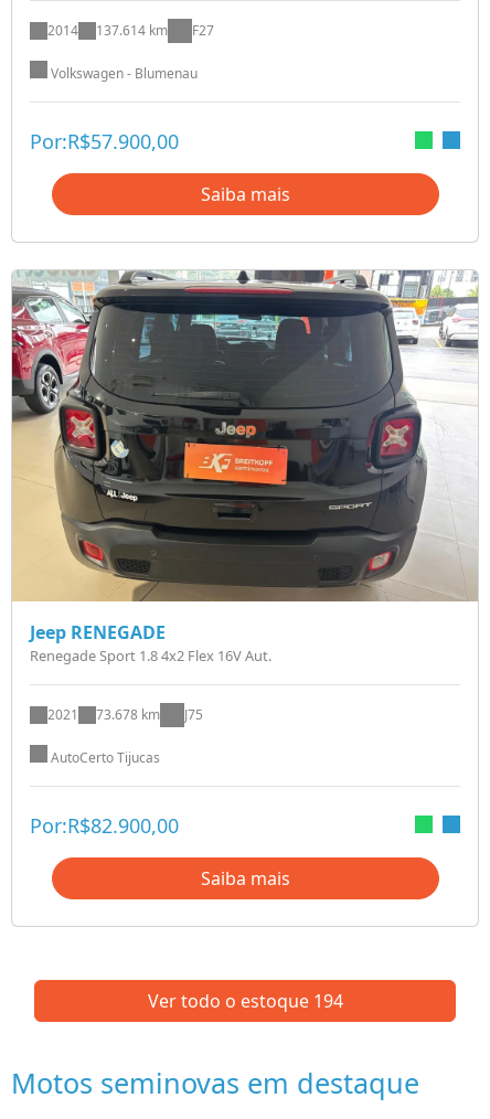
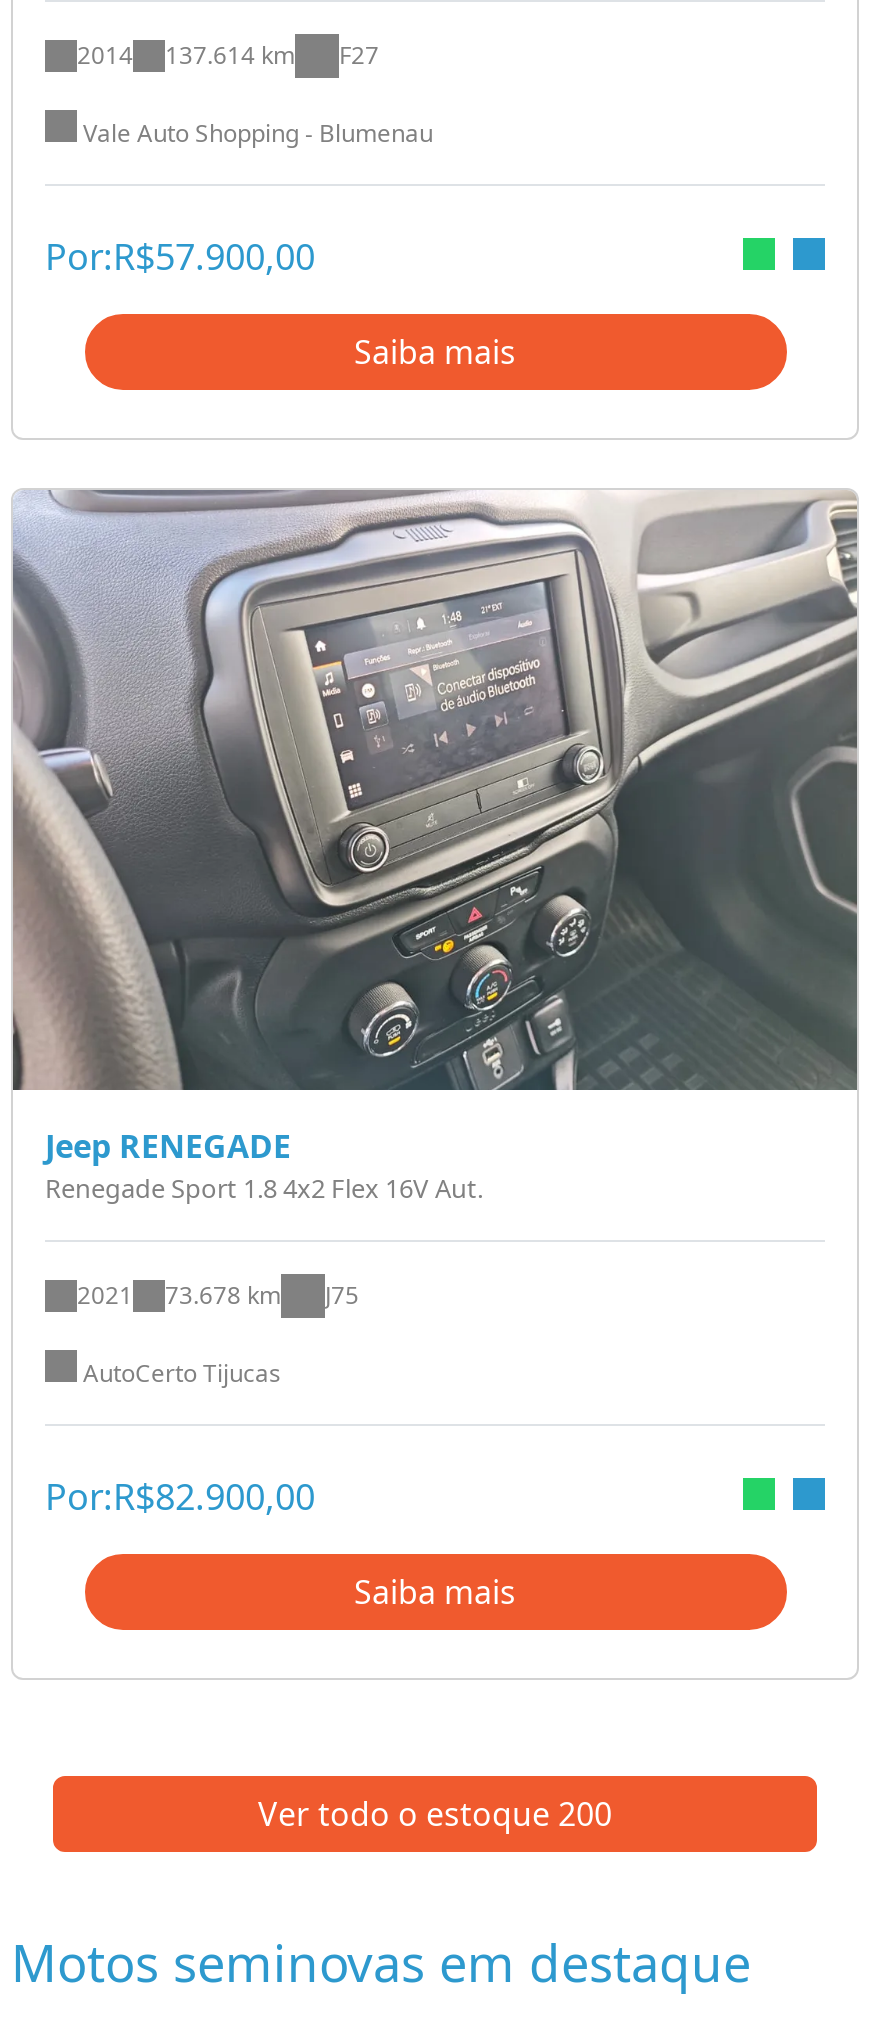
[51,63,198,82] Volkswagen - Blumenau -> [83,115,433,149] Vale Auto Shopping - Blumenau
[11,269,479,603] [image] -> [11,488,859,1092] [image]
[147,988,343,1013] Ver todo o estoque 194 -> [258,1791,612,1835] Ver todo o estoque 200

